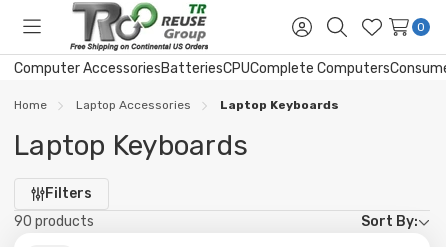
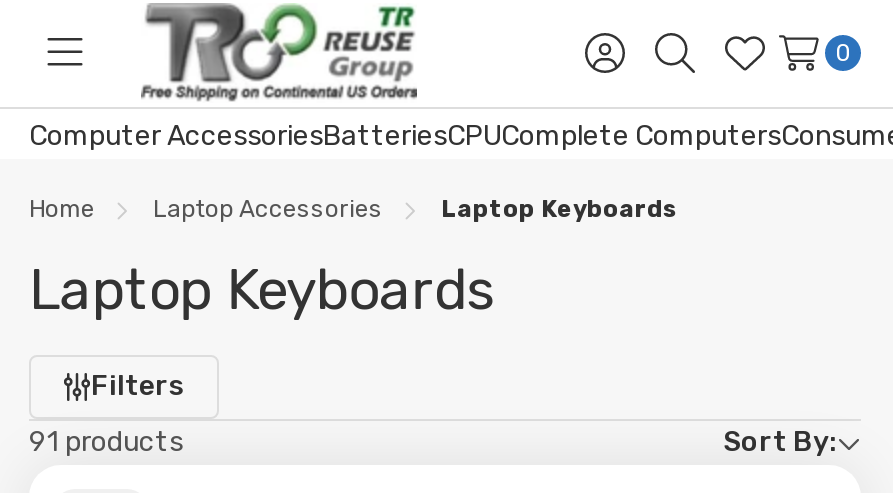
[14,213,94,230] 90 products -> [29,425,183,459] 91 products

